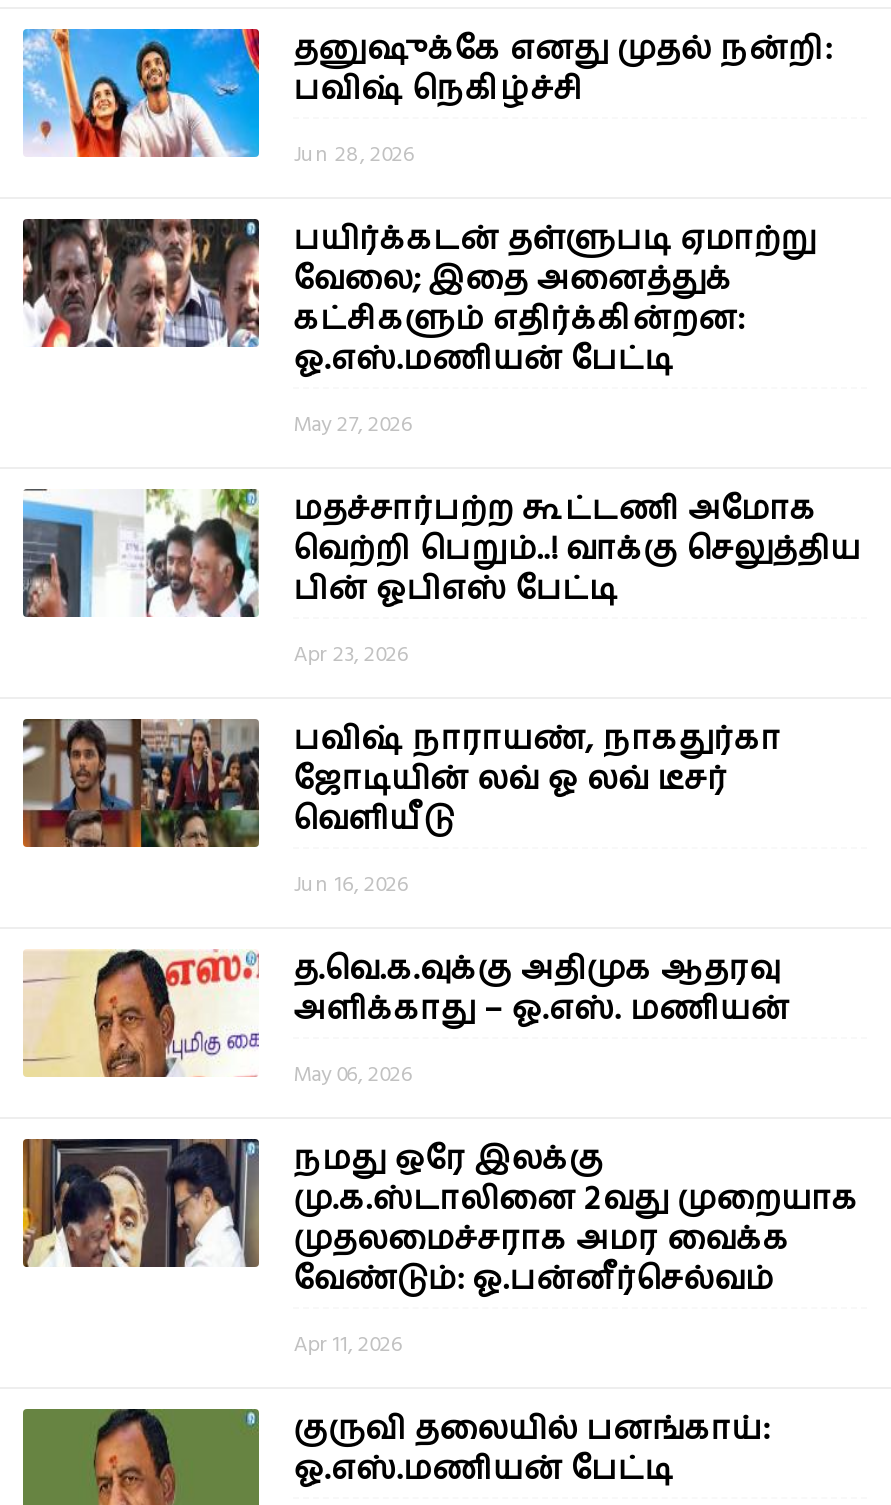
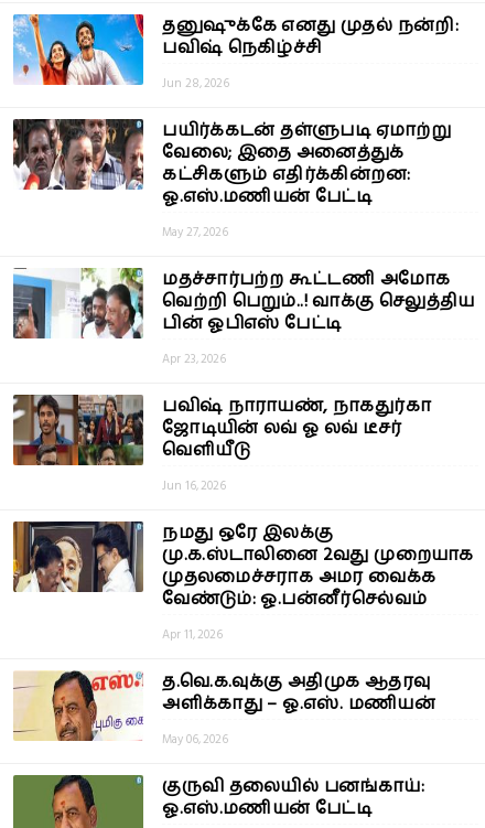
moved [23,947,789,1089] -> [13,669,436,748]: [image] | த.வெ.க.வுக்கு அதிமுக ஆதரவு | அளிக்காது – ஓ.எஸ். மணியன் | May 06, 2026
moved [19,1137,858,1359] -> [11,520,474,643]: [image] | நமது ஒரே இலக்கு | மு.க.ஸ்டாலினை 2வது முறையாக | முதலமைச்சராக அமர வைக்க | வேண்டும்: ஓ.பன்னீர்செல்வம் | Apr 11, 2026

